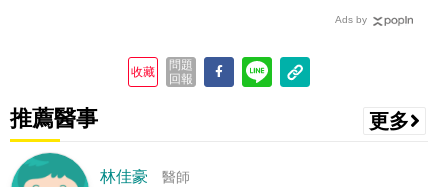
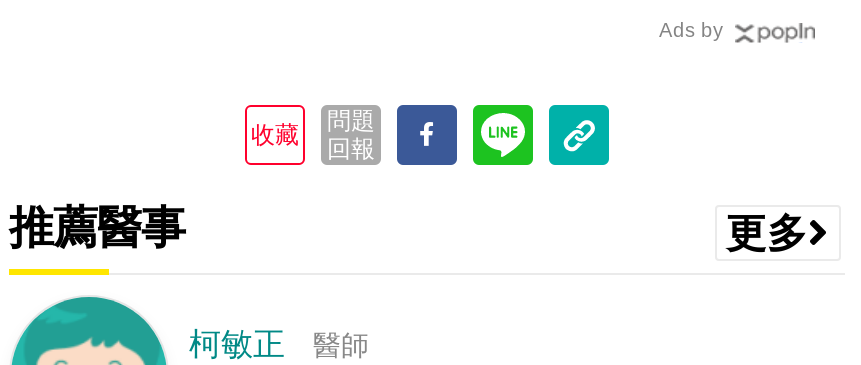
[100,168,148,185] 林佳豪 -> [189,327,285,361] 柯敏正

